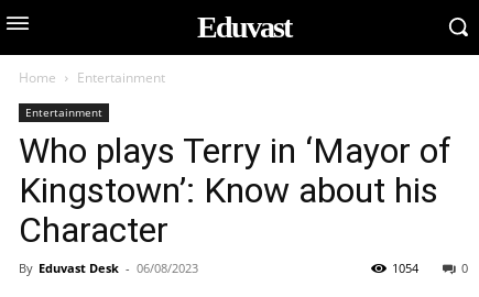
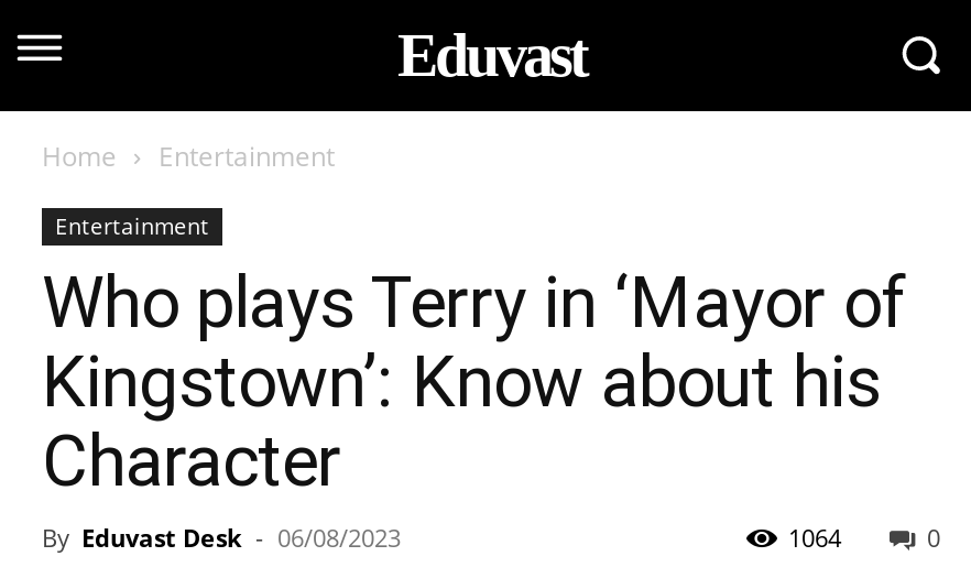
[392,260,418,276] 1054 -> [788,521,841,554] 1064

